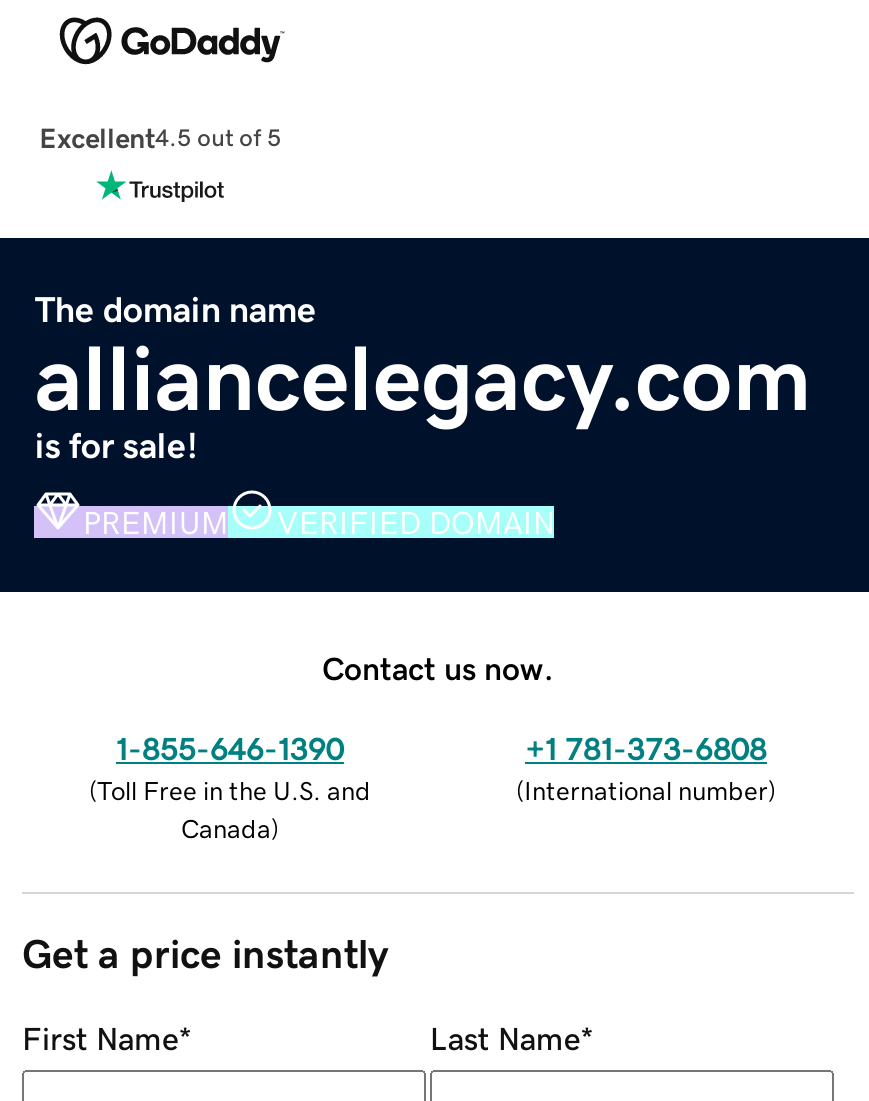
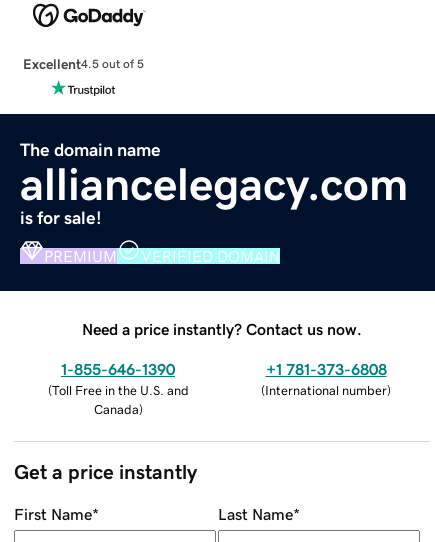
[322,651,554,683] Contact us now. -> [82,321,362,337] Need a price instantly? Contact us now.

